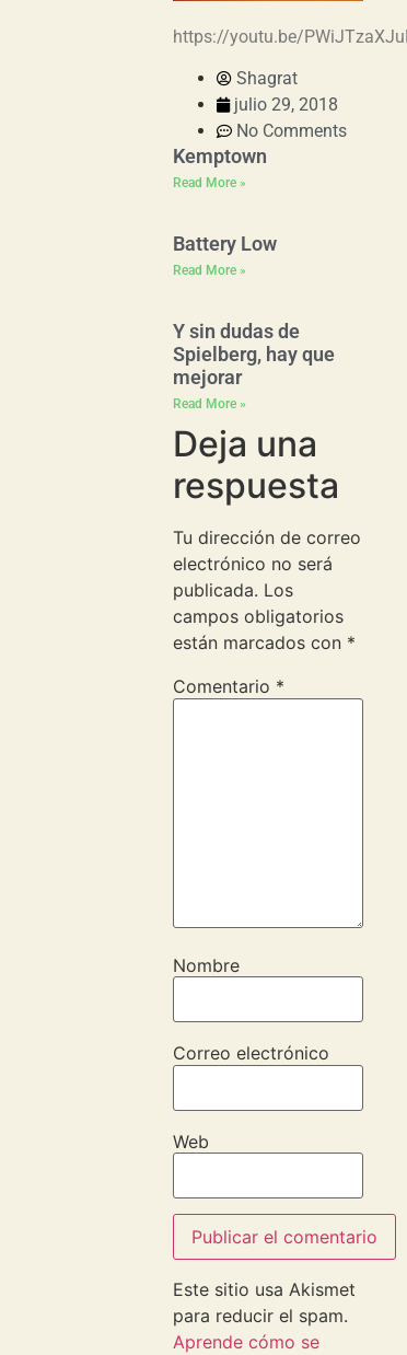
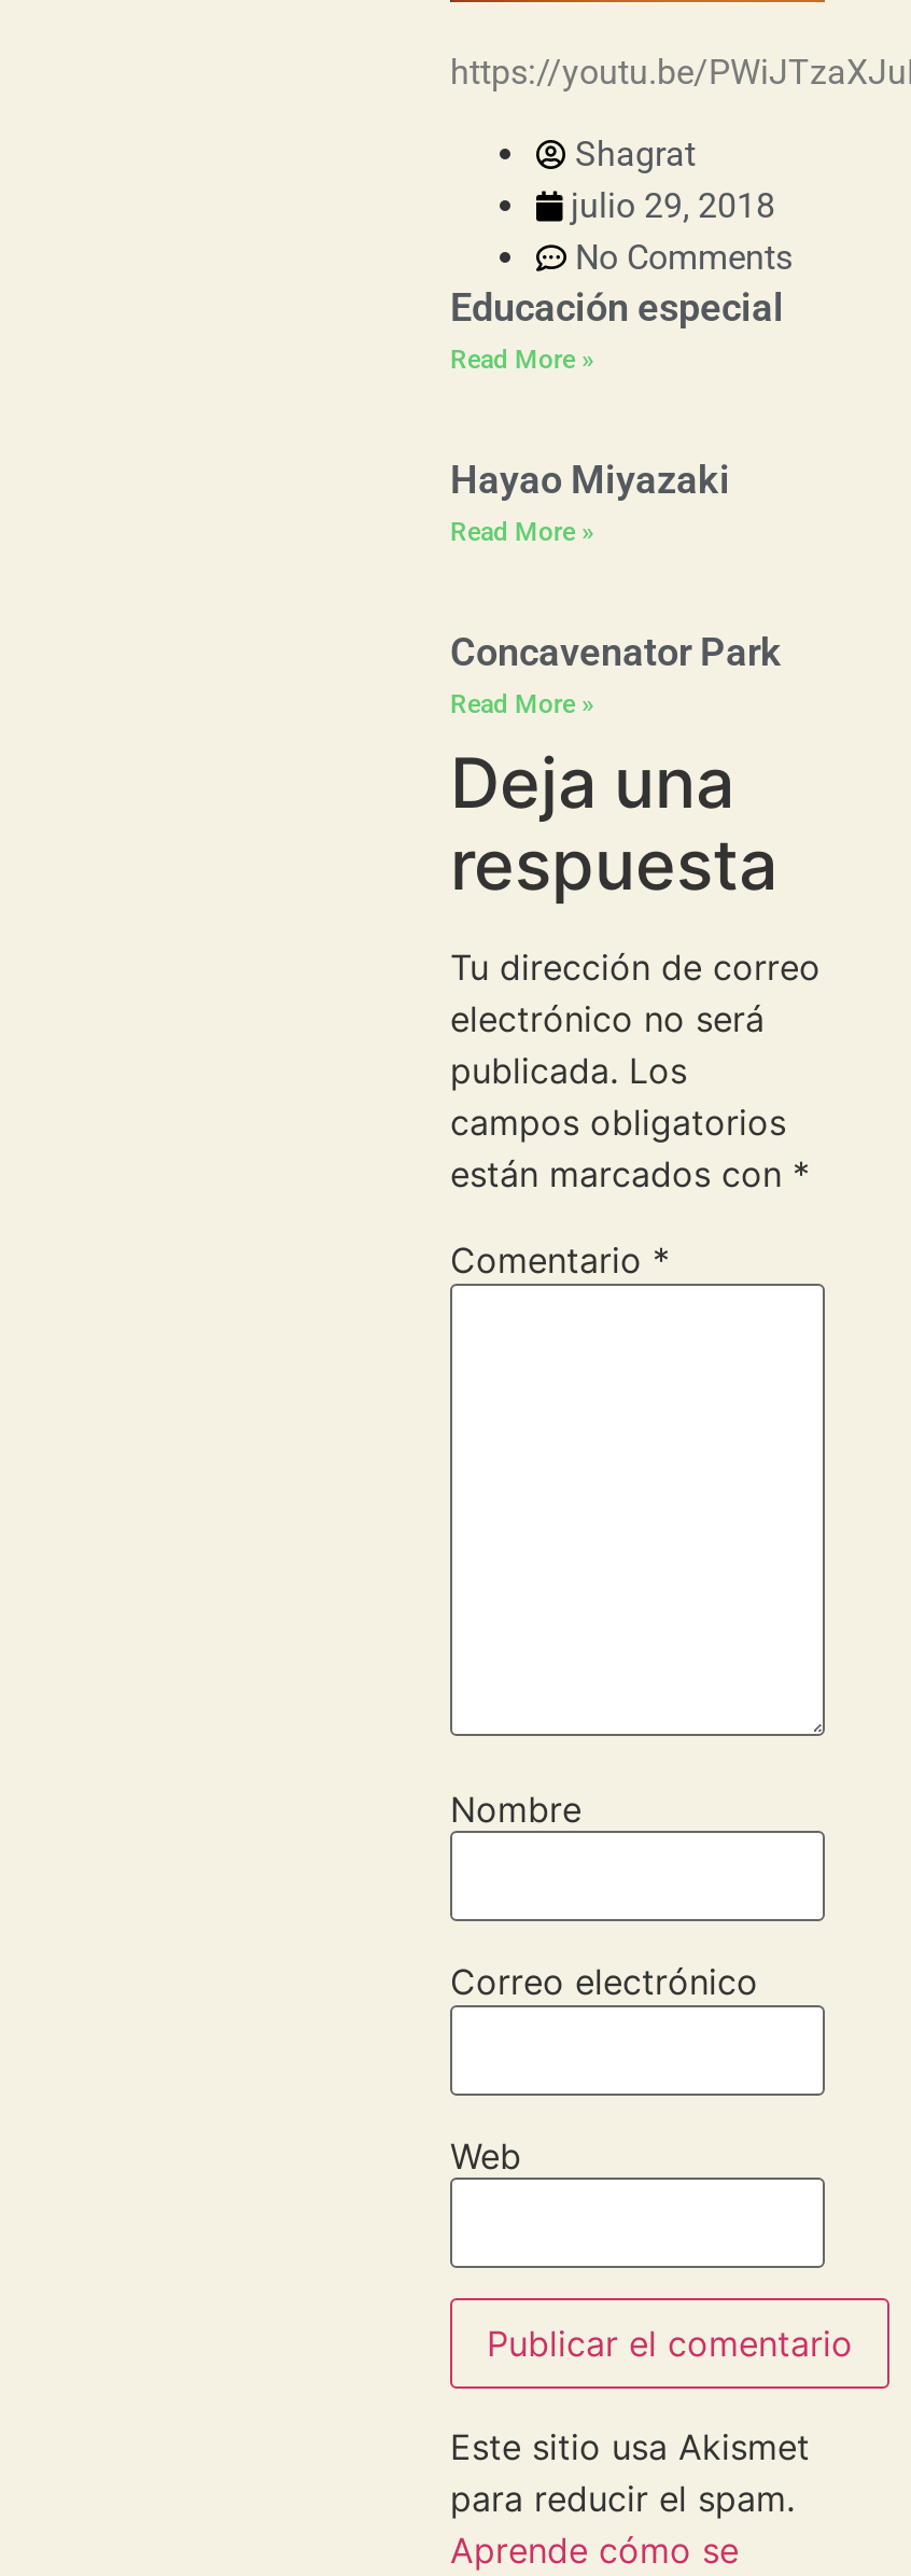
[173,145,267,168] Kemptown -> [450,285,784,330] Educación especial
[173,232,277,255] Battery Low -> [450,457,739,503] Hayao Miyazaki
[173,320,335,389] Y sin dudas de | Spielberg, hay que | mejorar -> [450,630,782,675] Concavenator Park

